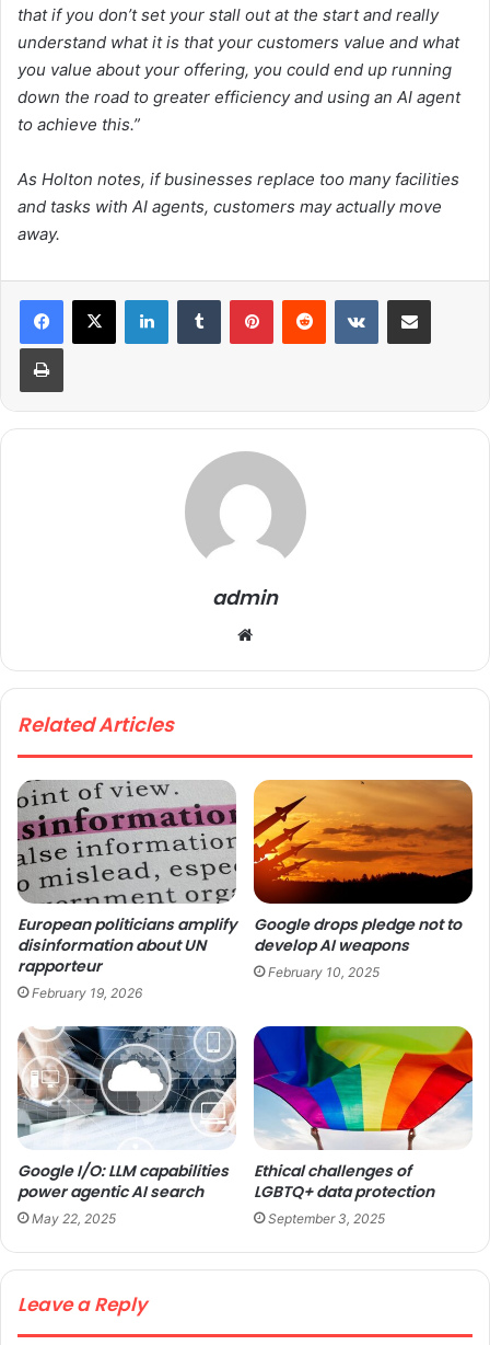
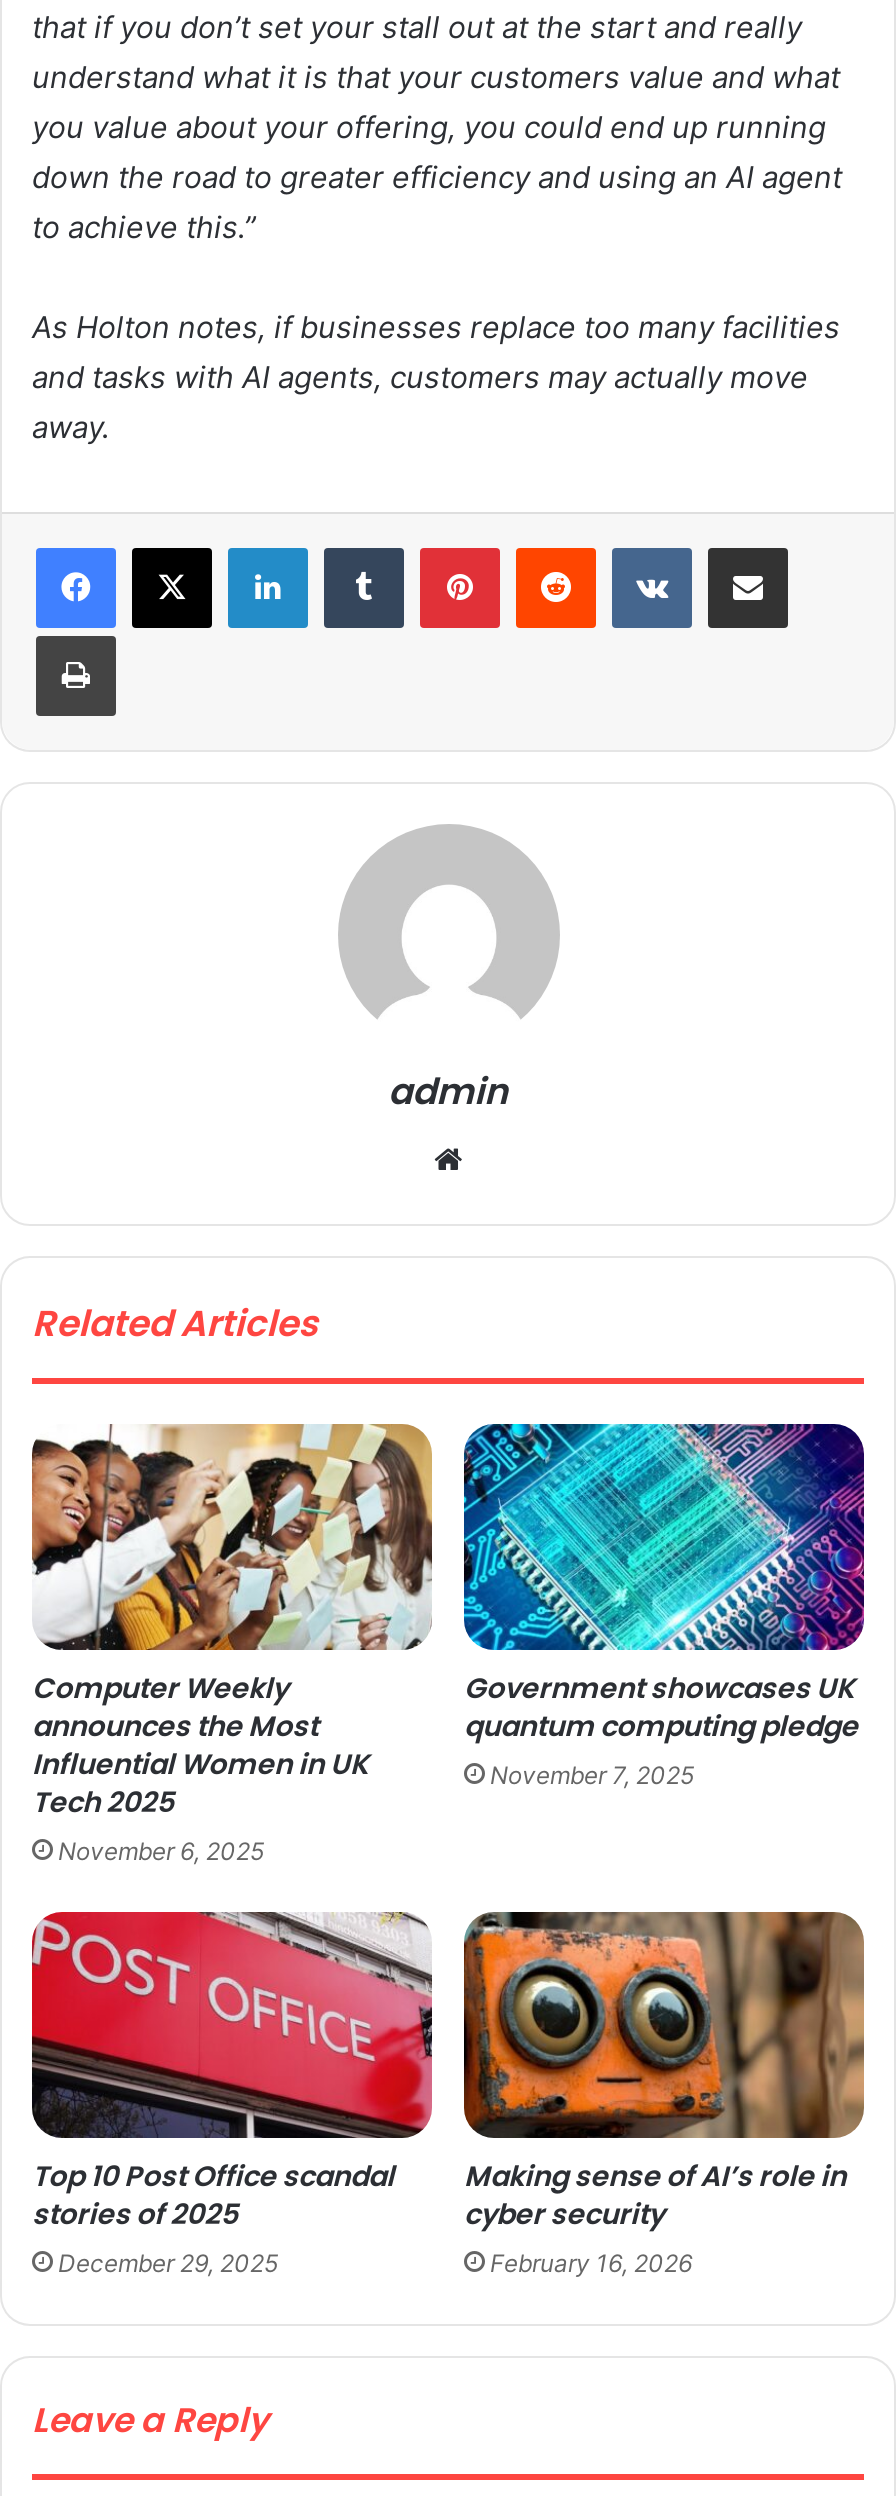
[16,779,236,1001] [image] | European politicians amplify | disinformation about UN | rapporteur | February 19, 2026 -> [30,1424,432,1866] [image] | Computer Weekly | announces the Most | Influential Women in UK | Tech 2025 | November 6, 2025
[253,779,474,980] [image] | Google drops pledge not to | develop AI weapons | February 10, 2025 -> [462,1422,866,1790] [image] | Government showcases UK | quantum computing pledge | November 7, 2025
[17,1025,237,1226] [image] | Google I/O: LLM capabilities | power agentic AI search | May 22, 2025 -> [30,1910,434,2278] [image] | Top 10 Post Office scandal | stories of 2025 | December 29, 2025
[253,1025,472,1226] [image] | Ethical challenges of | LGBTQ+ data protection | September 3, 2025 -> [462,1910,866,2278] [image] | Making sense of AI’s role in | cyber security | February 16, 2026

